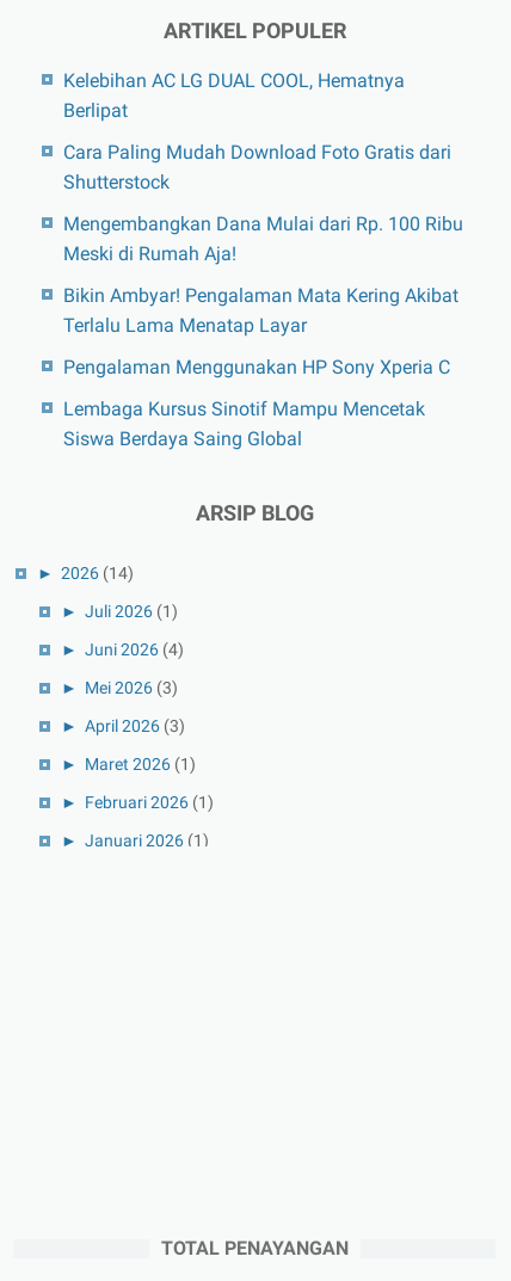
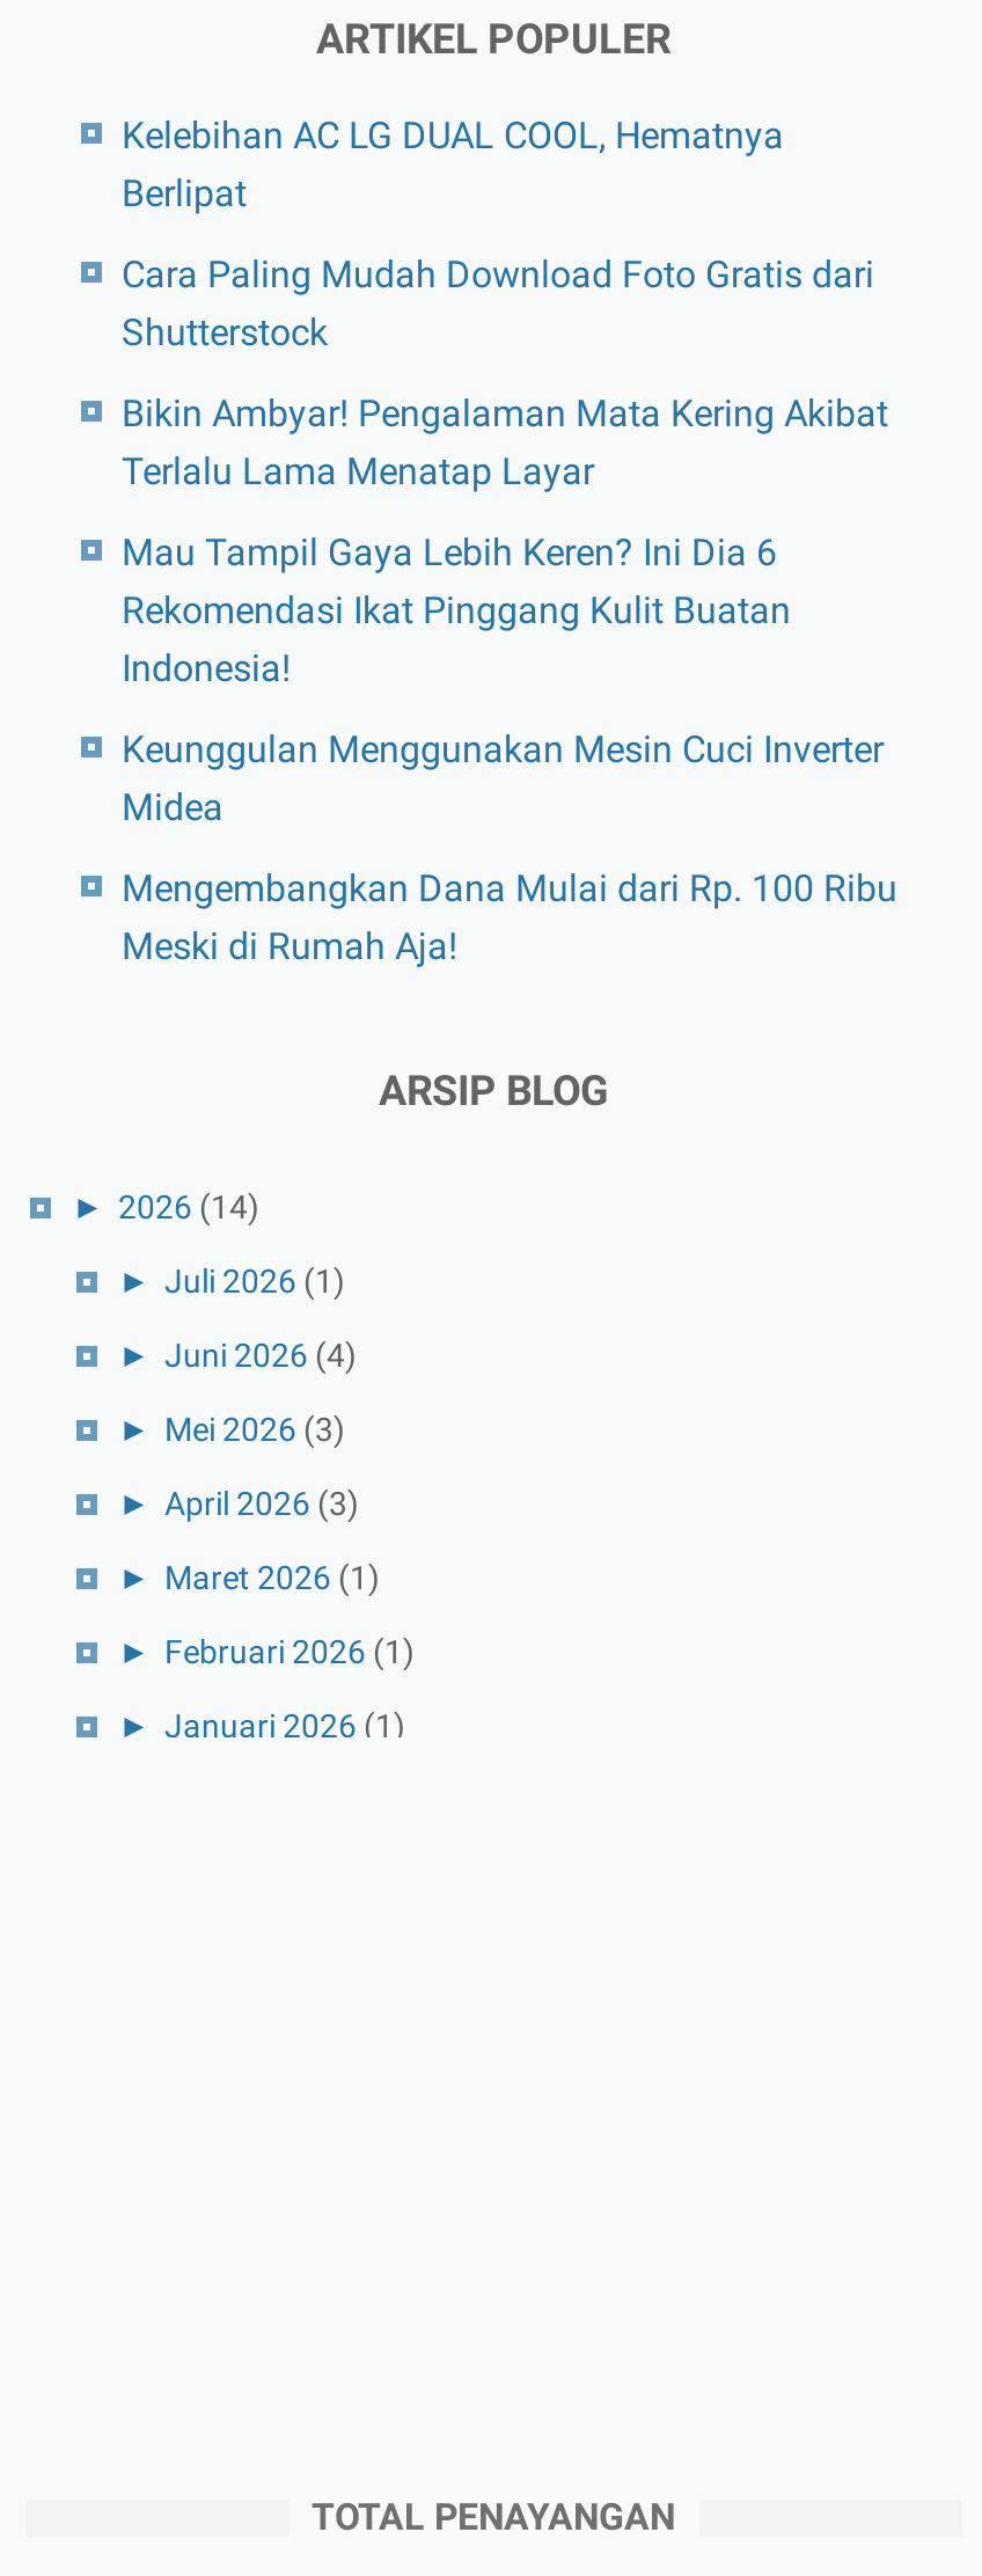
none -> [122,530,884,829] Mau Tampil Gaya Lebih Keren? Ini Dia 6 | Rekomendasi Ikat Pinggang Kulit Buatan | Indonesia! | Keunggulan Menggunakan Mesin Cuci Inverter | Midea
moved [63,213,463,265] -> [122,866,897,968]: Mengembangkan Dana Mulai dari Rp. 100 Ribu | Meski di Rumah Aja!
moved [63,284,458,337] -> [122,391,888,493]: Bikin Ambyar! Pengalaman Mata Kering Akibat | Terlalu Lama Menatap Layar
[63,356,450,450] Pengalaman Menggunakan HP Sony Xperia C | Lembaga Kursus Sinotif Mampu Mencetak | Siswa Berdaya Saing Global -> none

